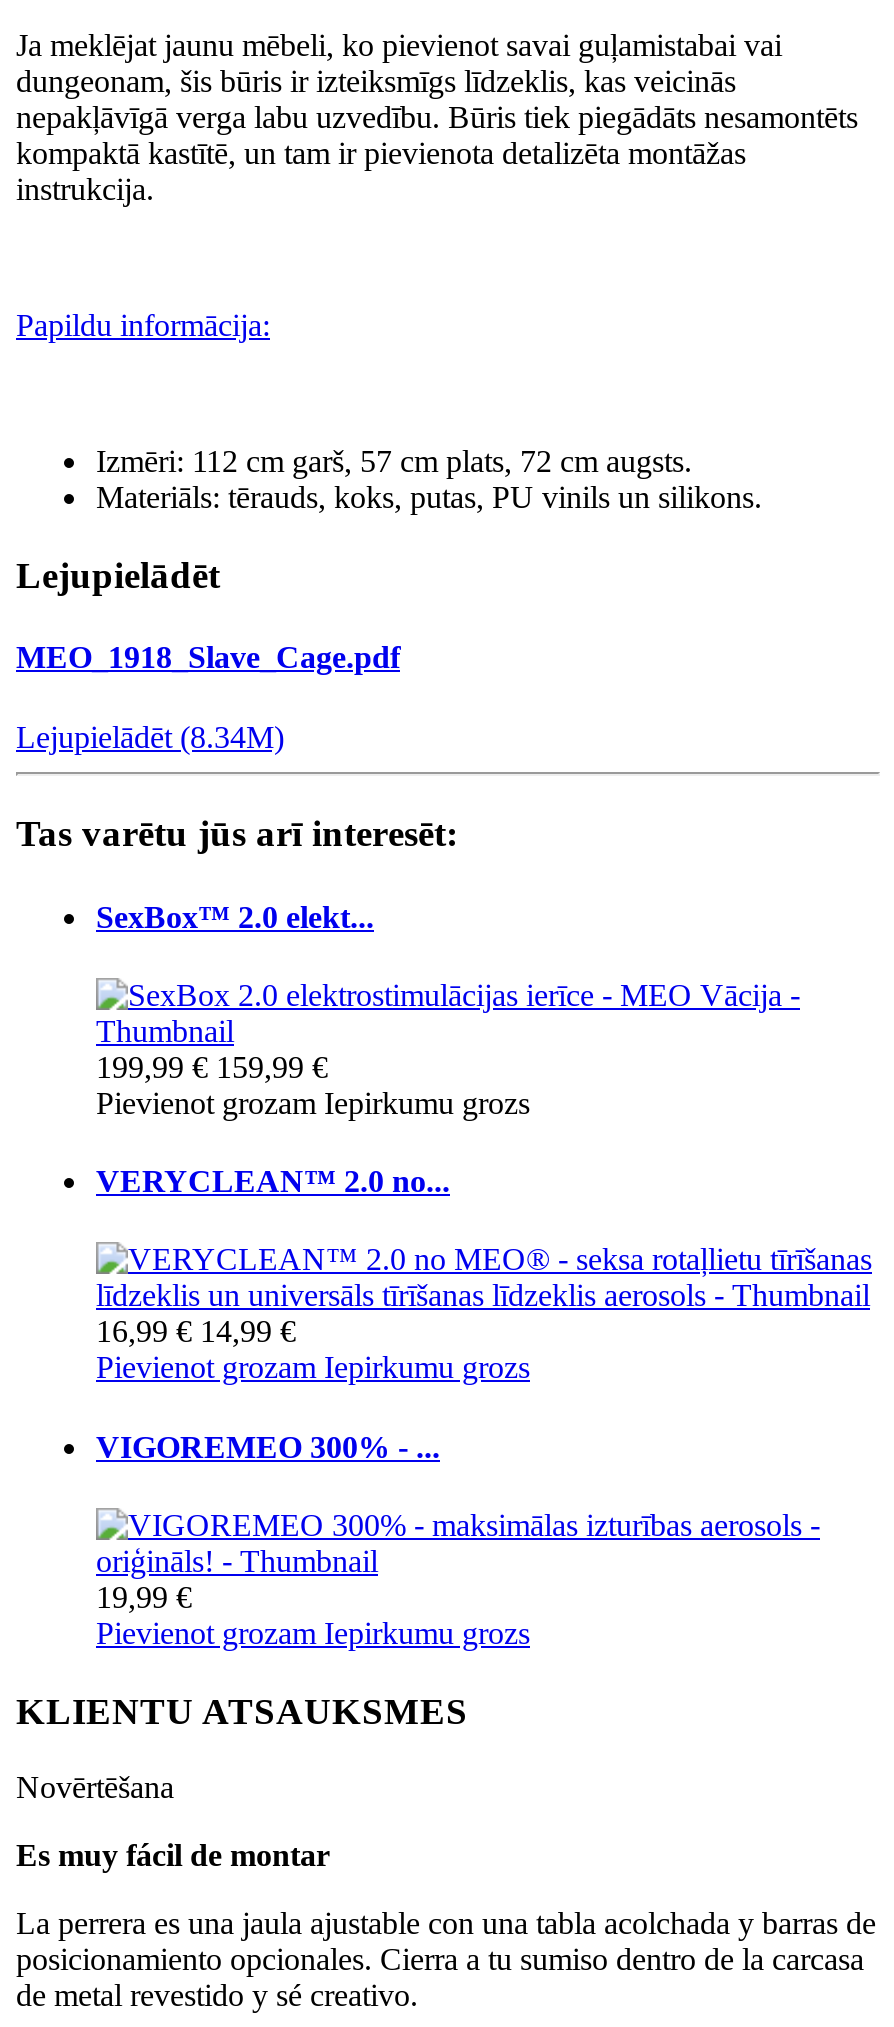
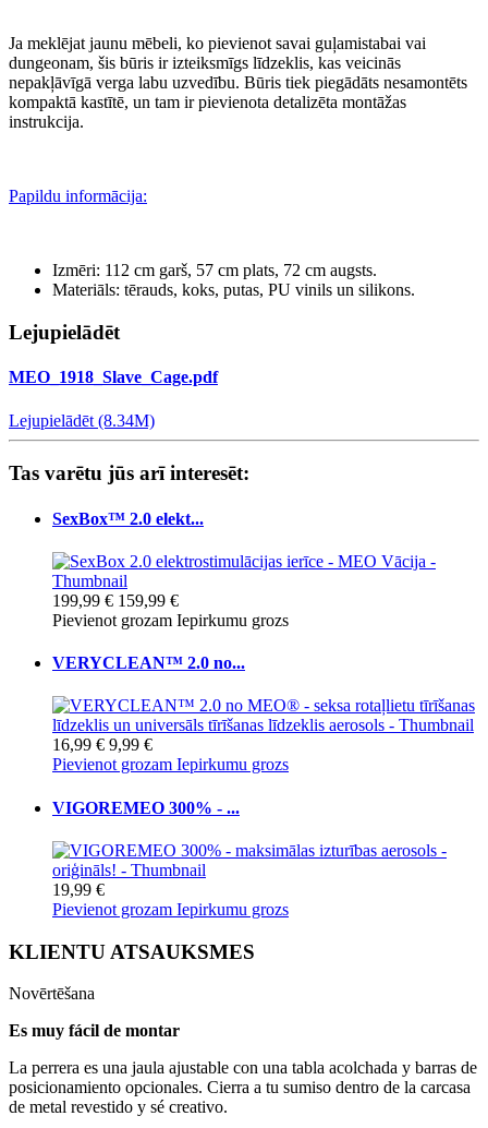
[96,1315,296,1349] 16,99 €14,99 € -> [52,736,152,754] 16,99 €9,99 €

